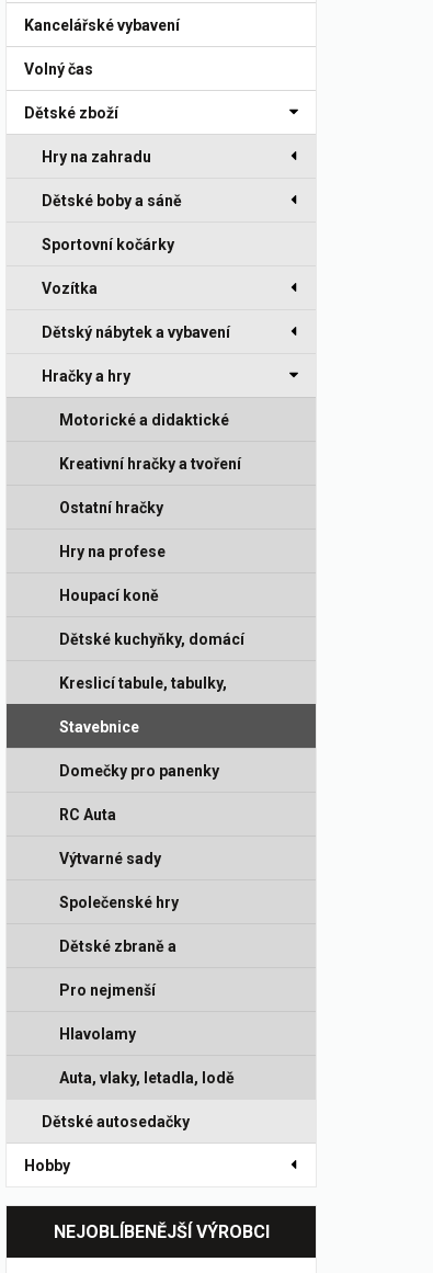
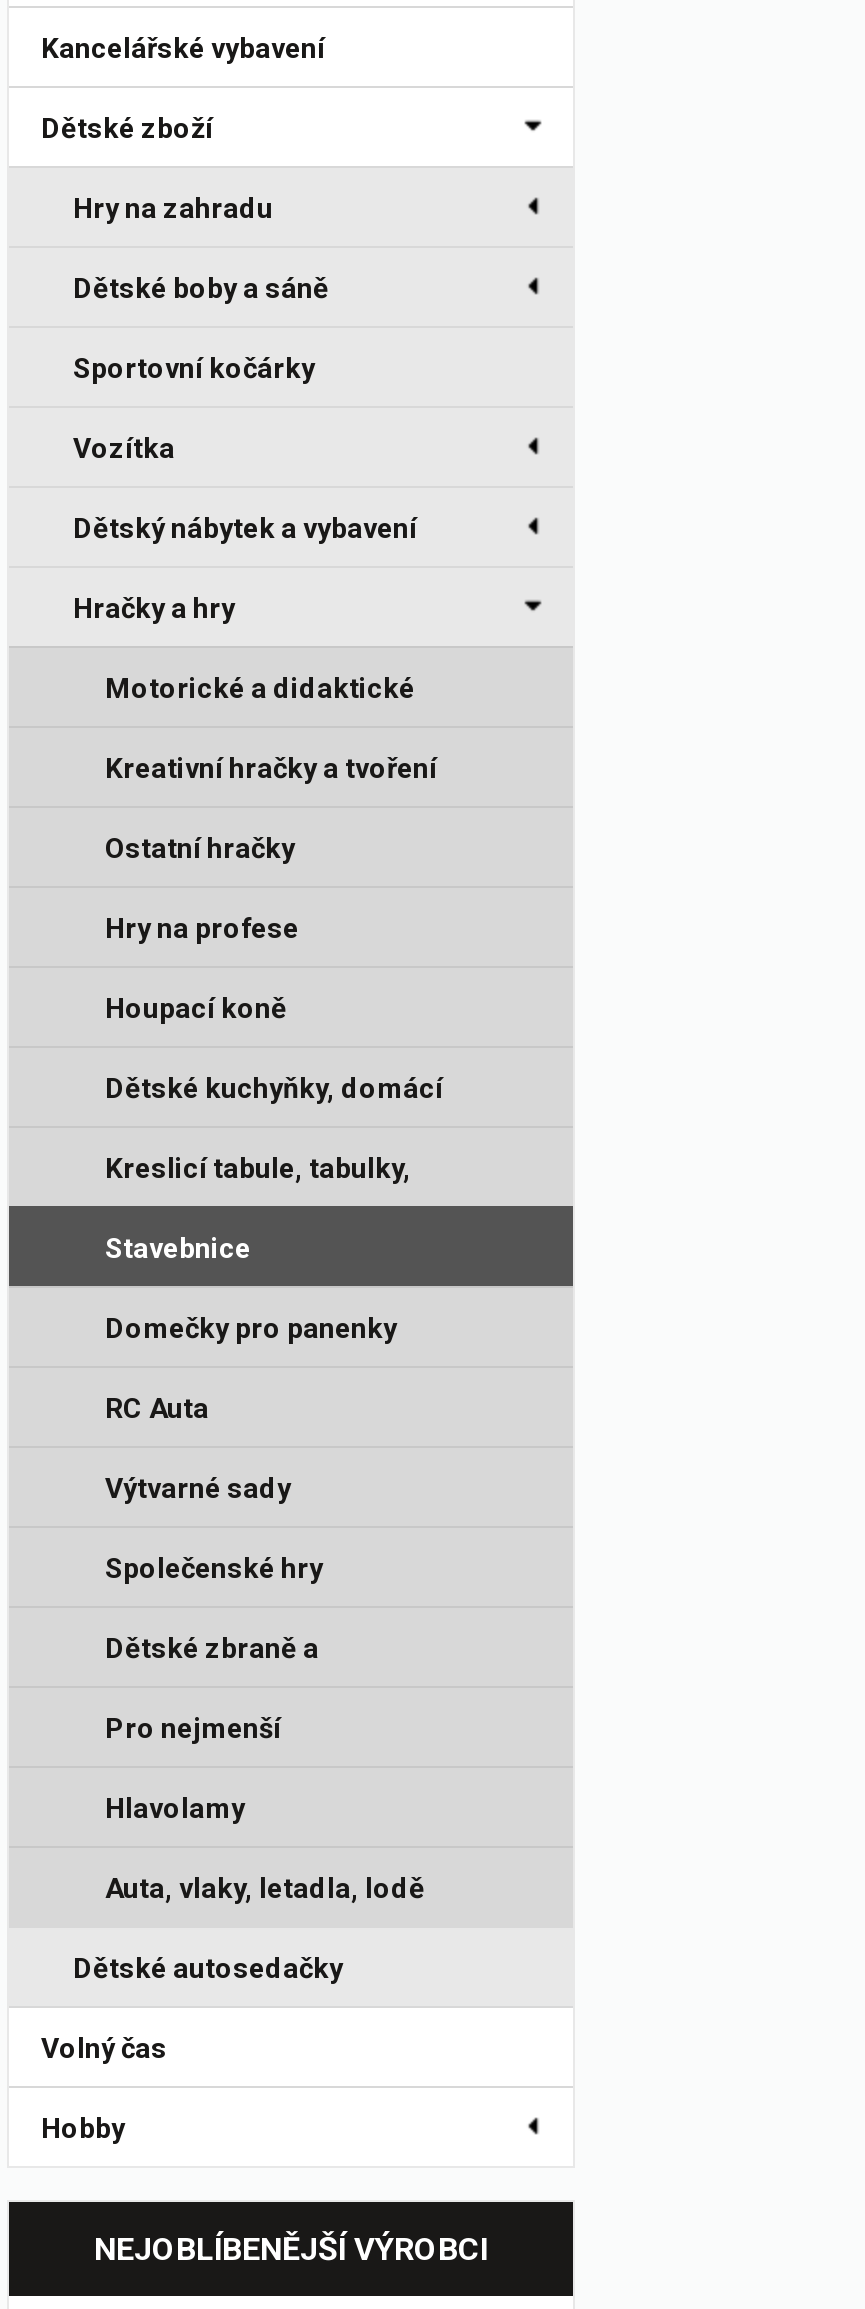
moved [24,60,93,78] -> [41,2032,167,2064]: Volný čas
moved [24,104,244,1130] -> [41,112,443,1984]: Dětské zboží | Hry na zahradu | Dětské boby a sáně | ... | Auta, vlaky, letadla, lodě | Dětské autosedačky

